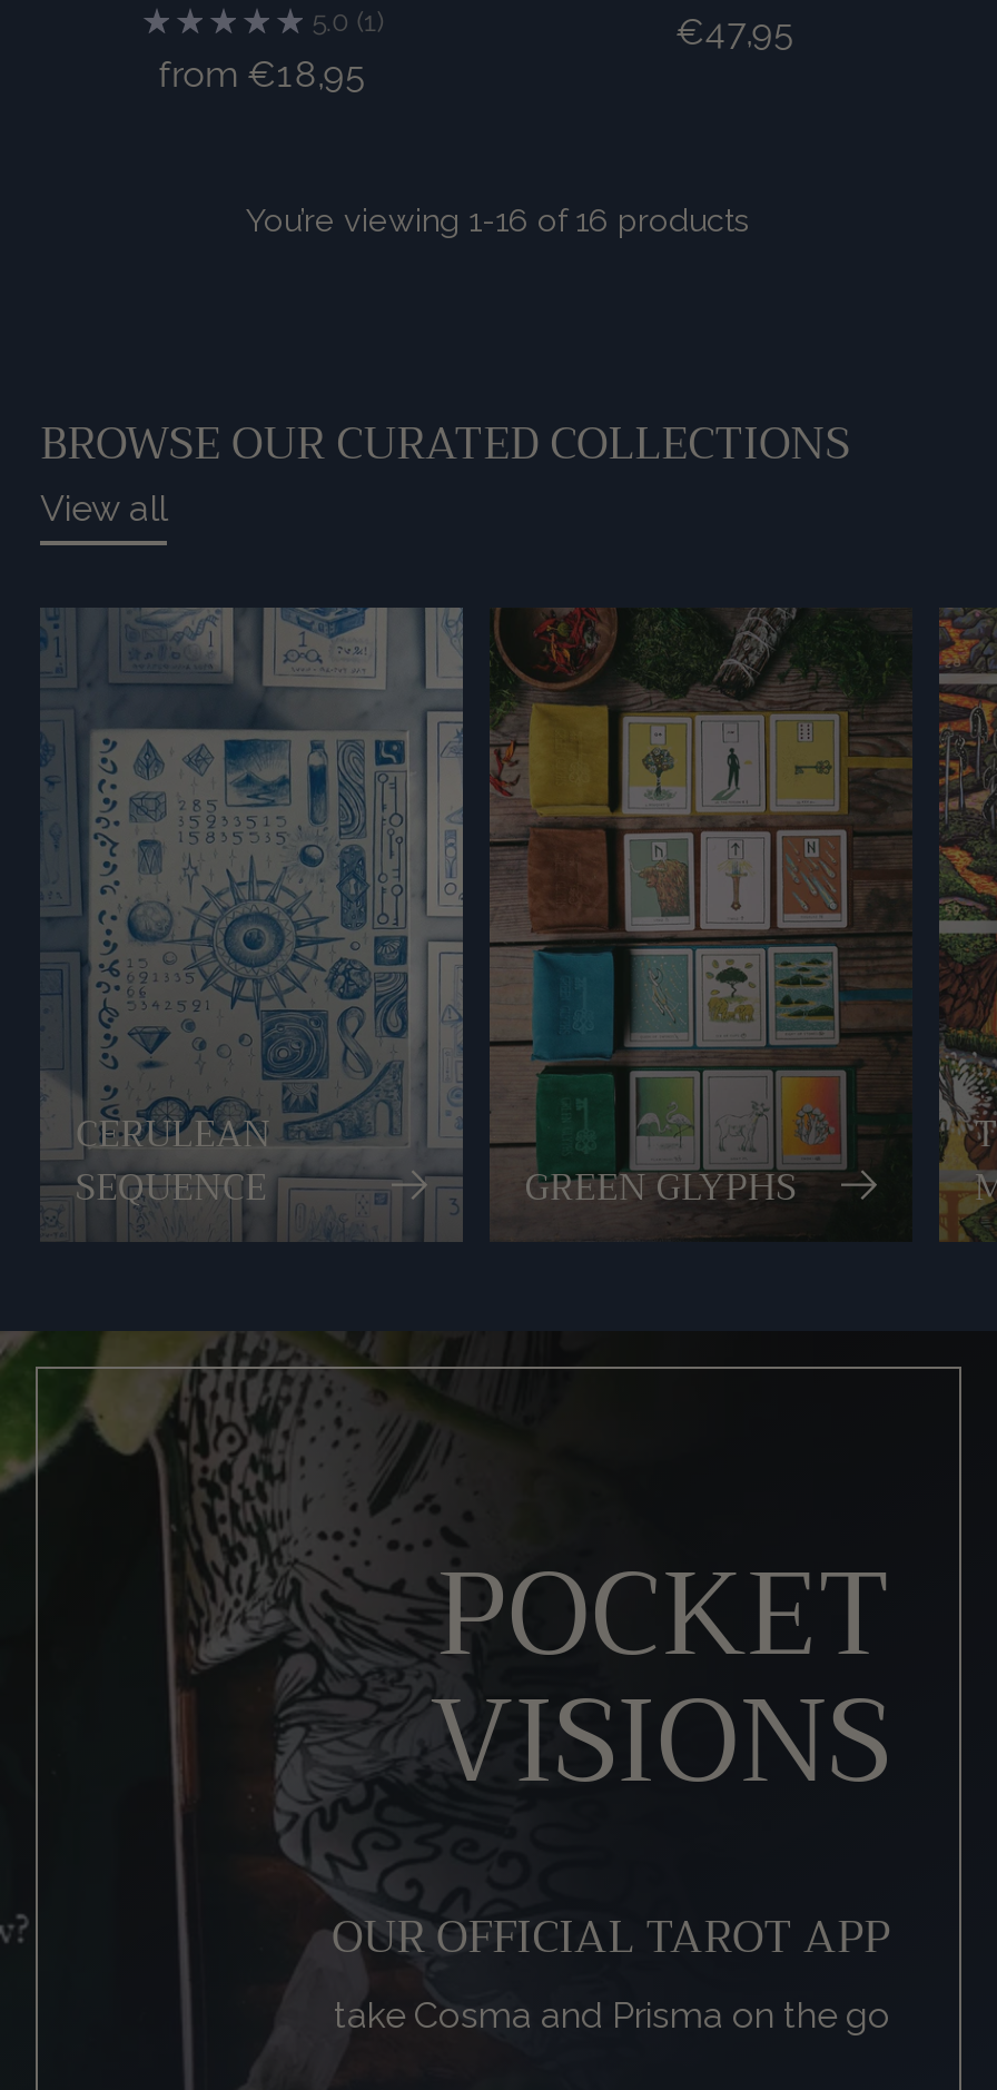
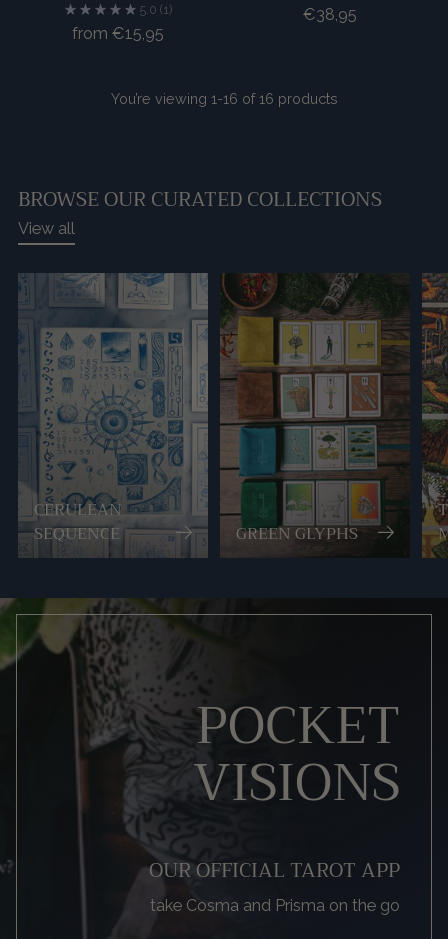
[676,11,794,53] €47,95 -> [303,5,357,24] €38,95
[158,53,365,96] from €18,95 -> [72,24,164,43] from €15,95

